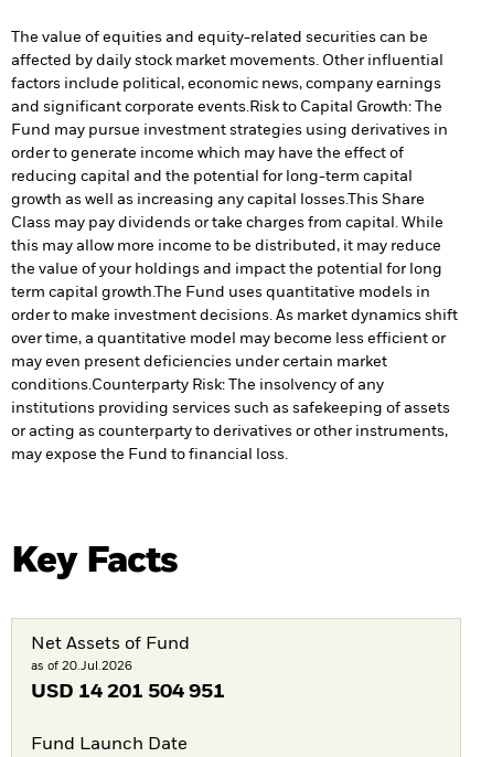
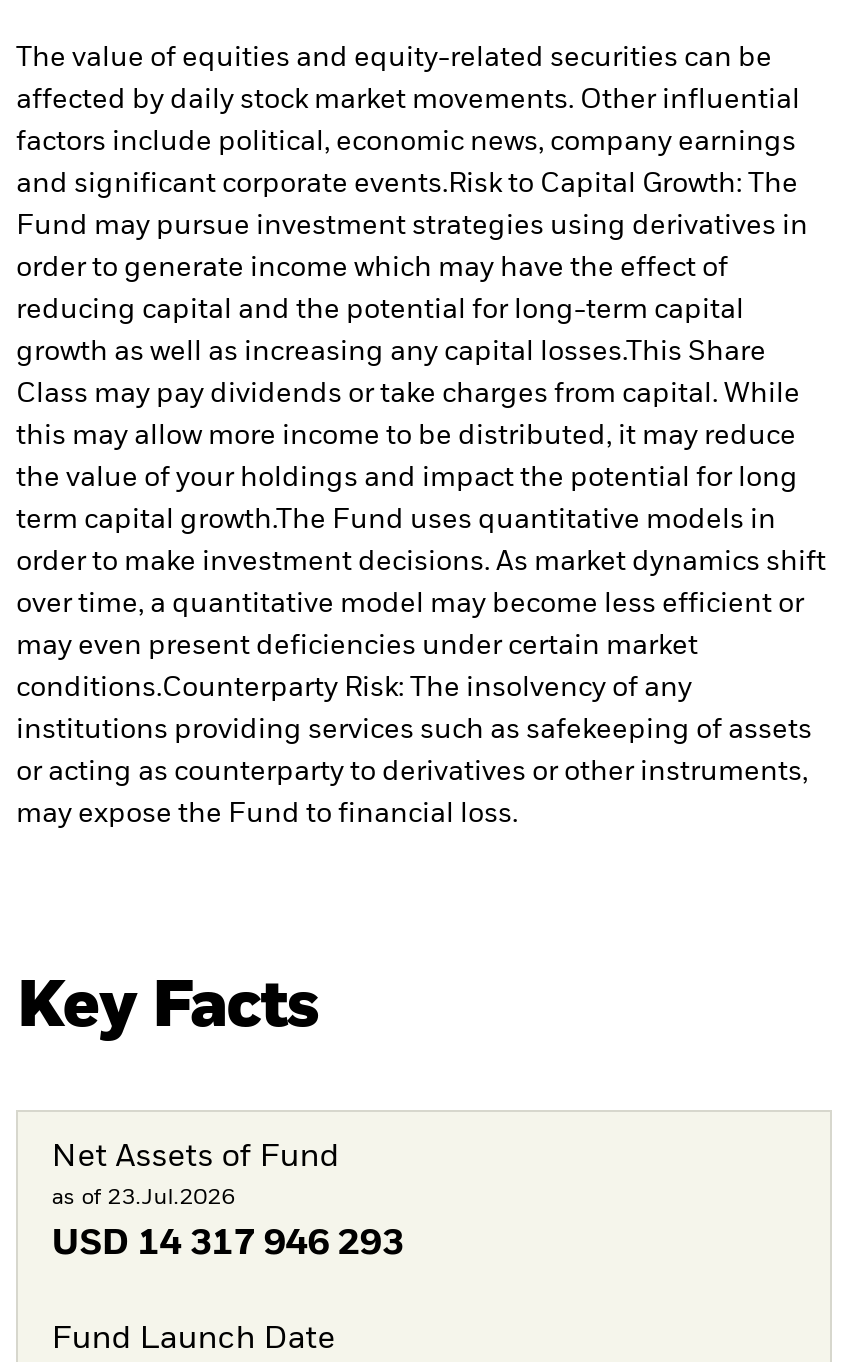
[31,660,132,672] as of 20.Jul.2026 -> [52,1186,236,1208] as of 23.Jul.2026
[31,682,225,702] USD 14 201 504 951 -> [52,1226,404,1262] USD 14 317 946 293

